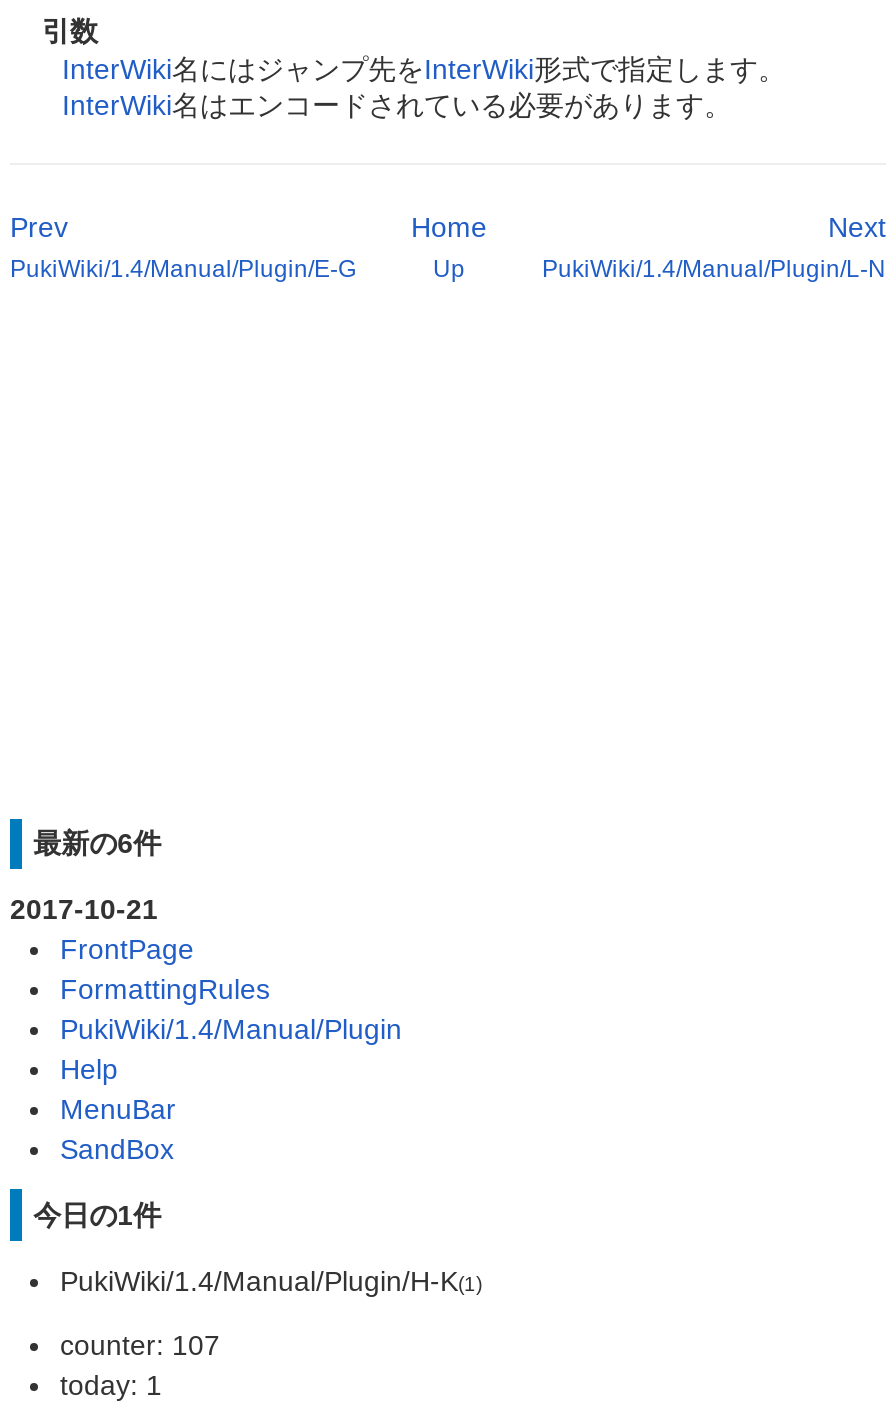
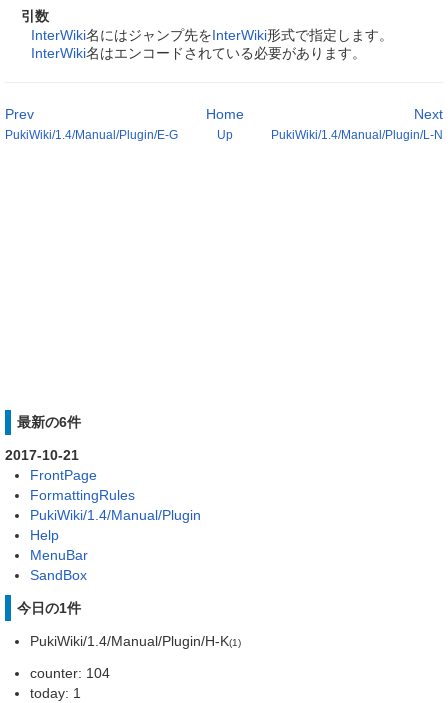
[60,1329,220,1361] counter: 107 -> [30,665,110,681] counter: 104

